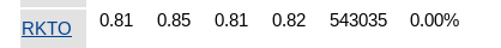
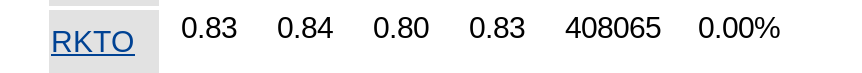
[99,9,133,30] 0.81 -> [181,9,237,43] 0.83
[157,9,191,30] 0.85 -> [277,9,333,43] 0.84
[215,9,248,30] 0.81 -> [373,9,429,43] 0.80
[272,9,306,30] 0.82 -> [469,9,525,43] 0.83
[330,9,387,30] 543035 -> [565,9,661,43] 408065

